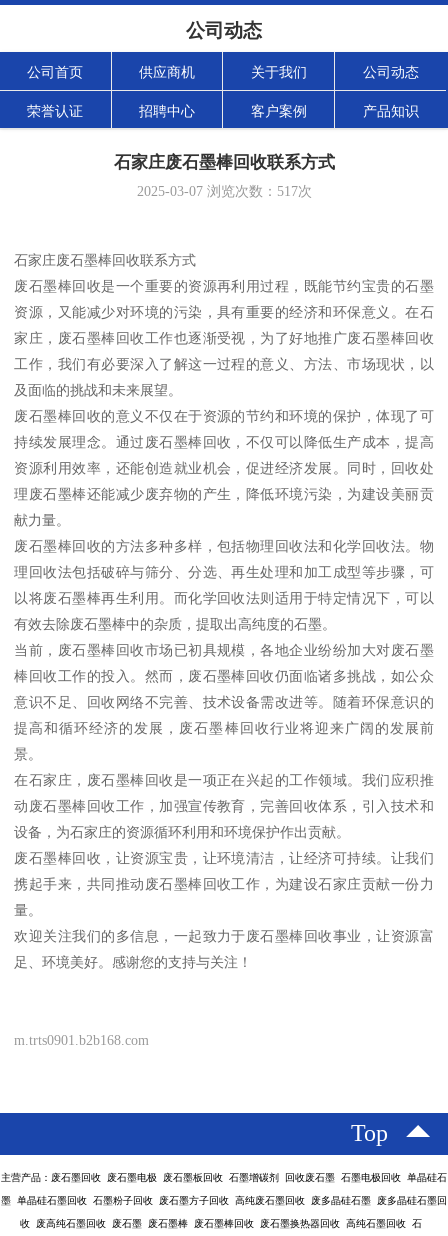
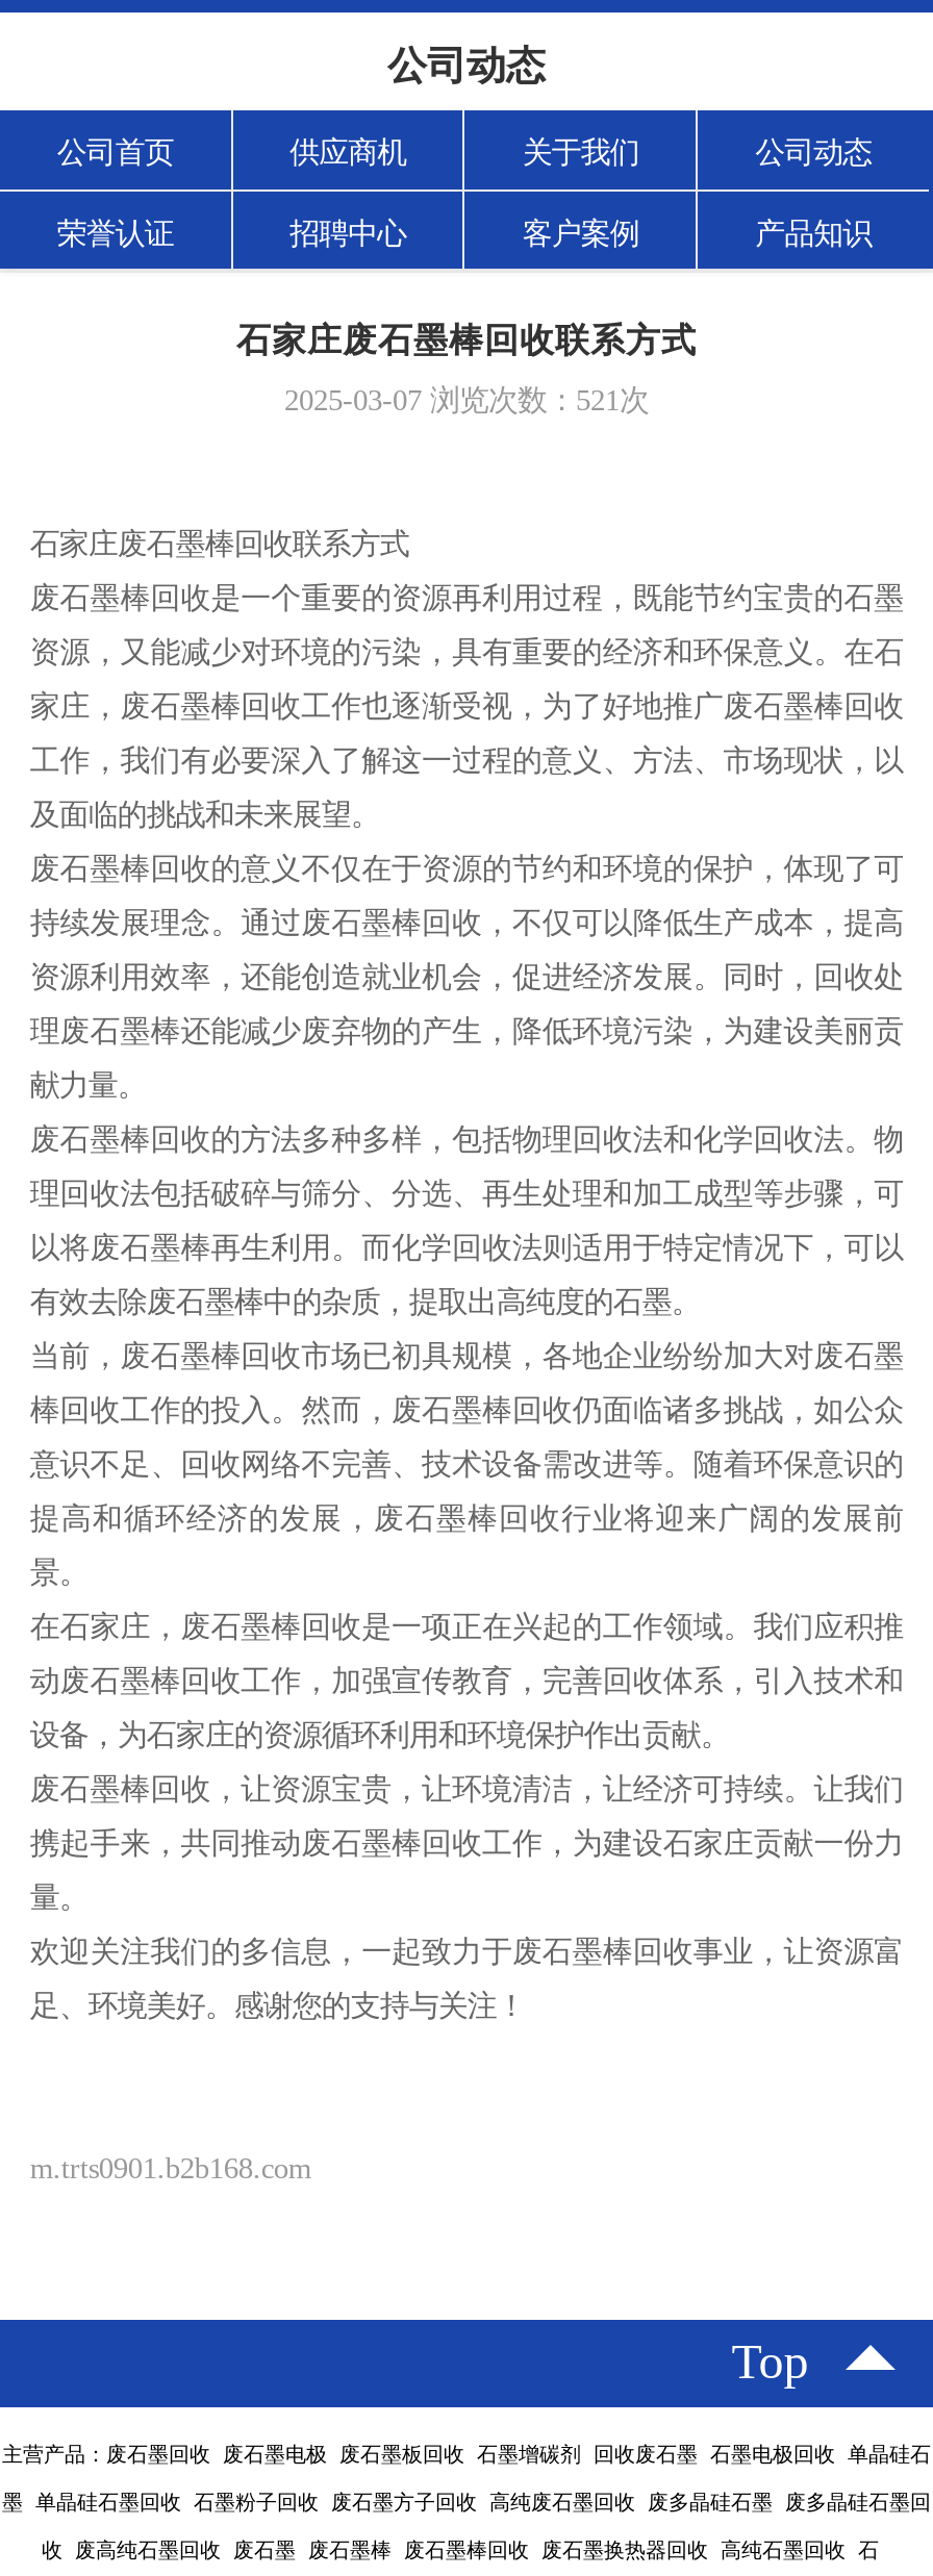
[136,183,311,199] 2025-03-07浏览次数：517次 -> [284,384,649,418] 2025-03-07浏览次数：521次

